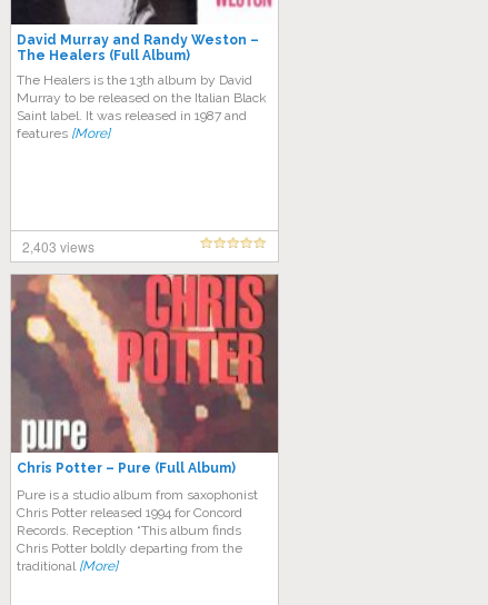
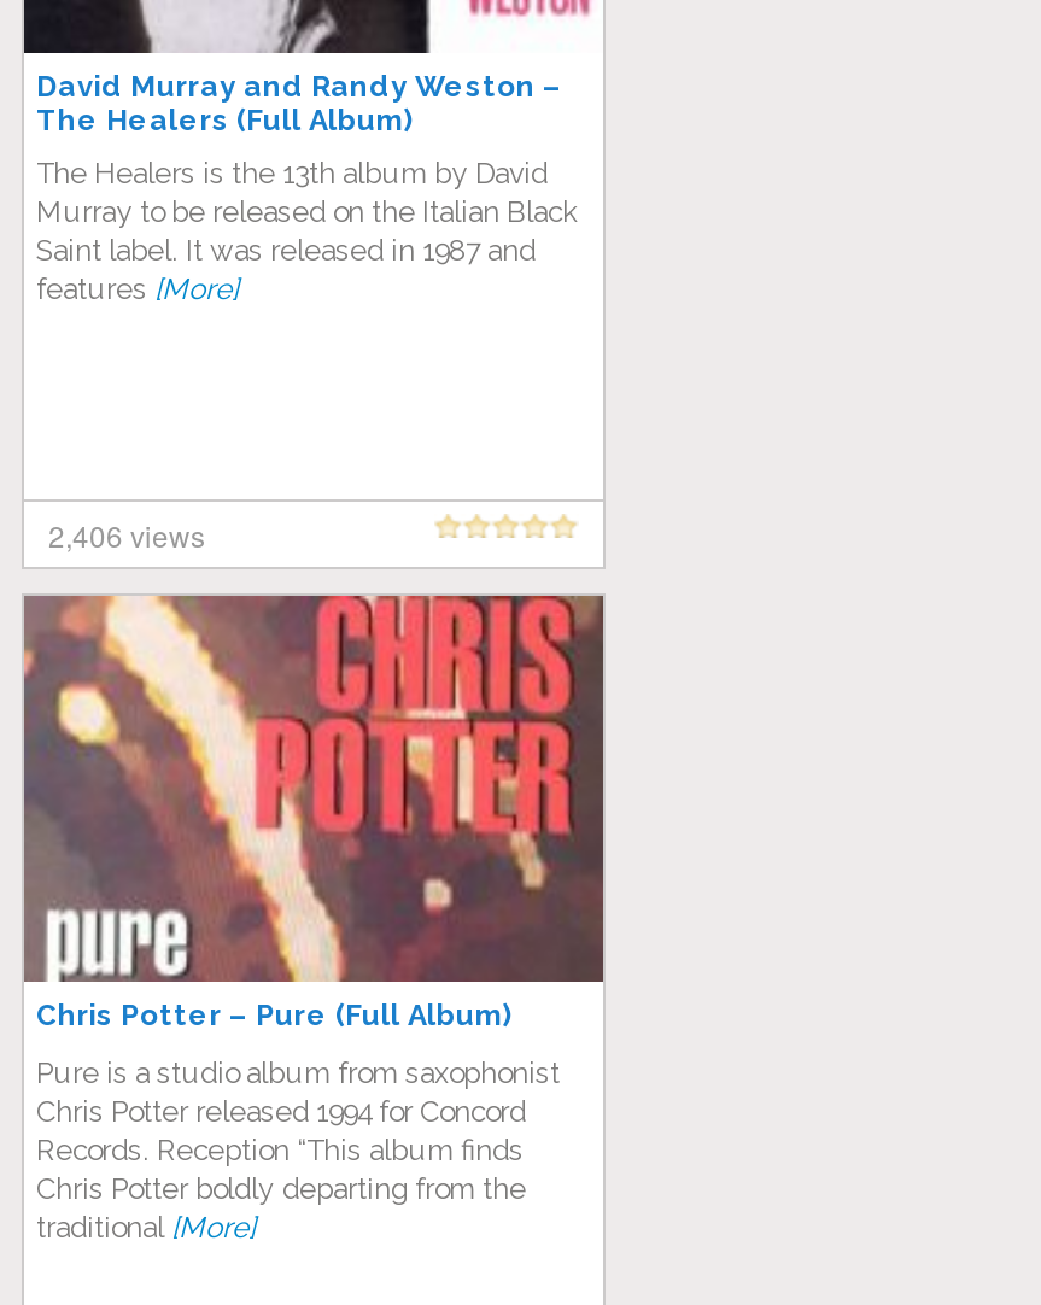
[22,237,94,256] 2,403 views -> [48,514,205,555] 2,406 views

